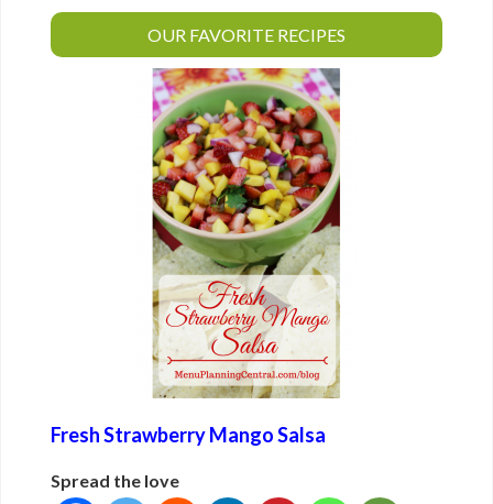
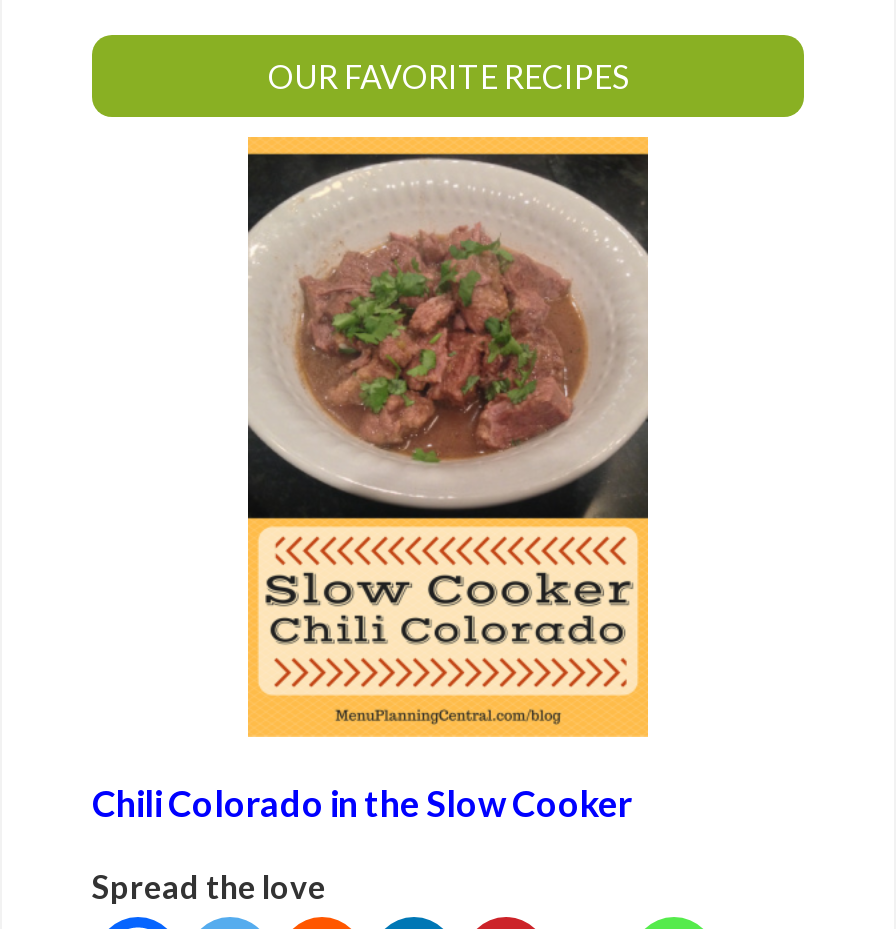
[51,67,357,446] [image] | Fresh Strawberry Mango Salsa -> [92,135,650,824] [image] | Chili Colorado in the Slow Cooker

